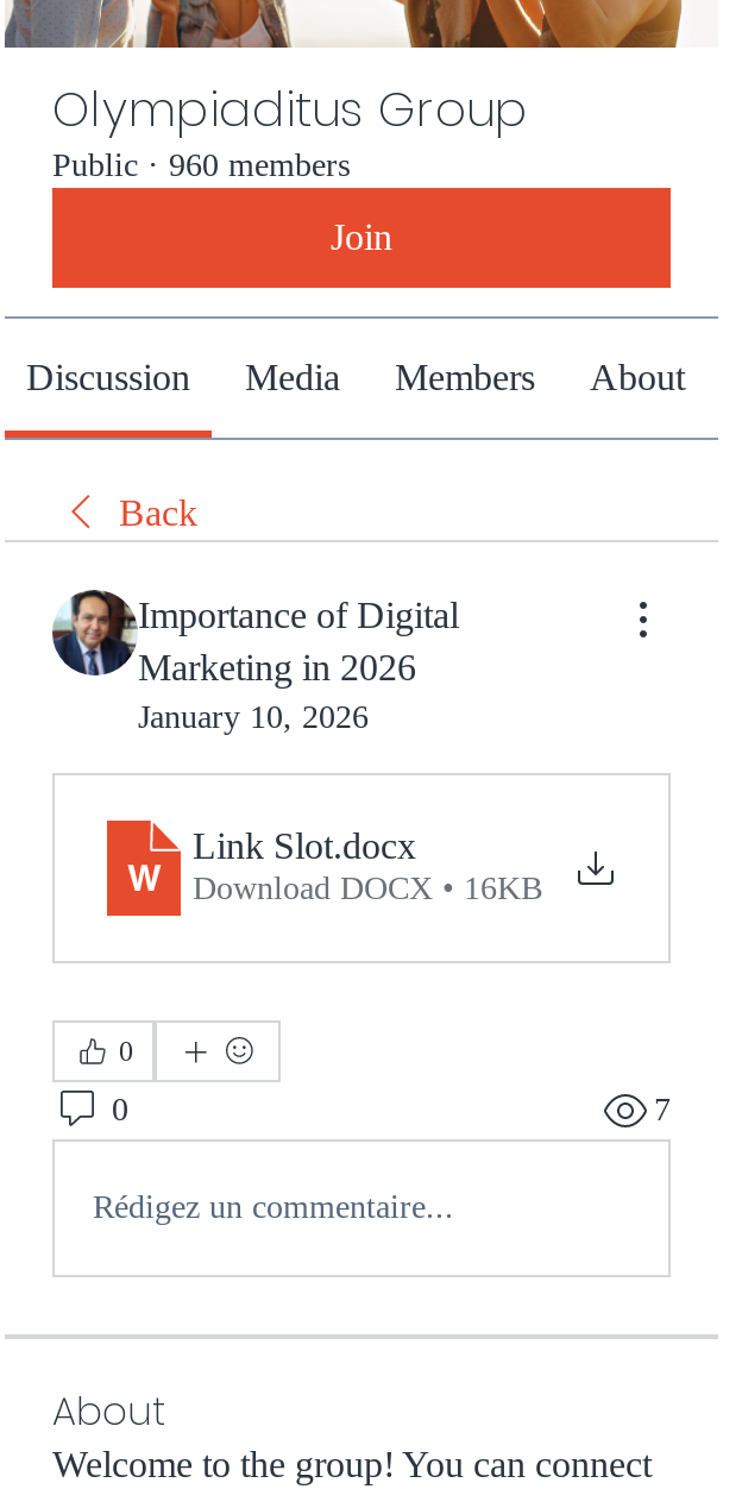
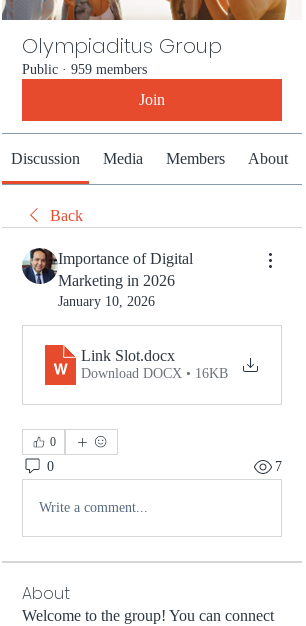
[52,147,350,182] Public · 960 members -> [22,62,147,77] Public · 959 members
[93,1190,454,1225] Rédigez un commentaire... -> [39,500,148,515] Write a comment...

